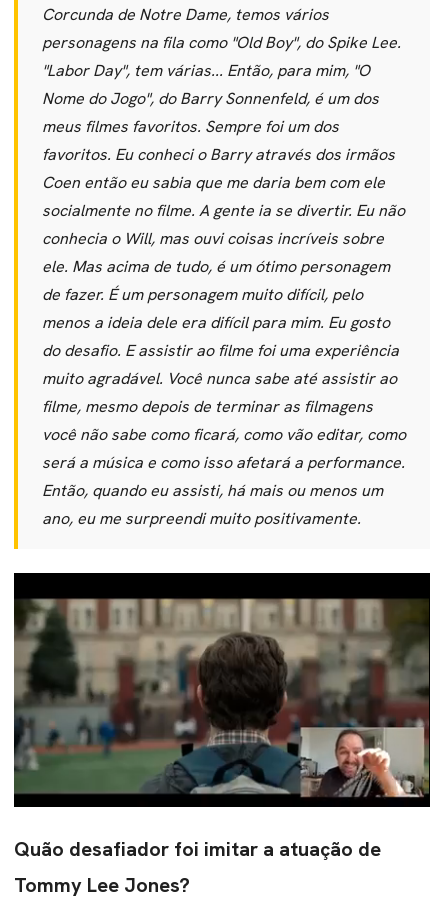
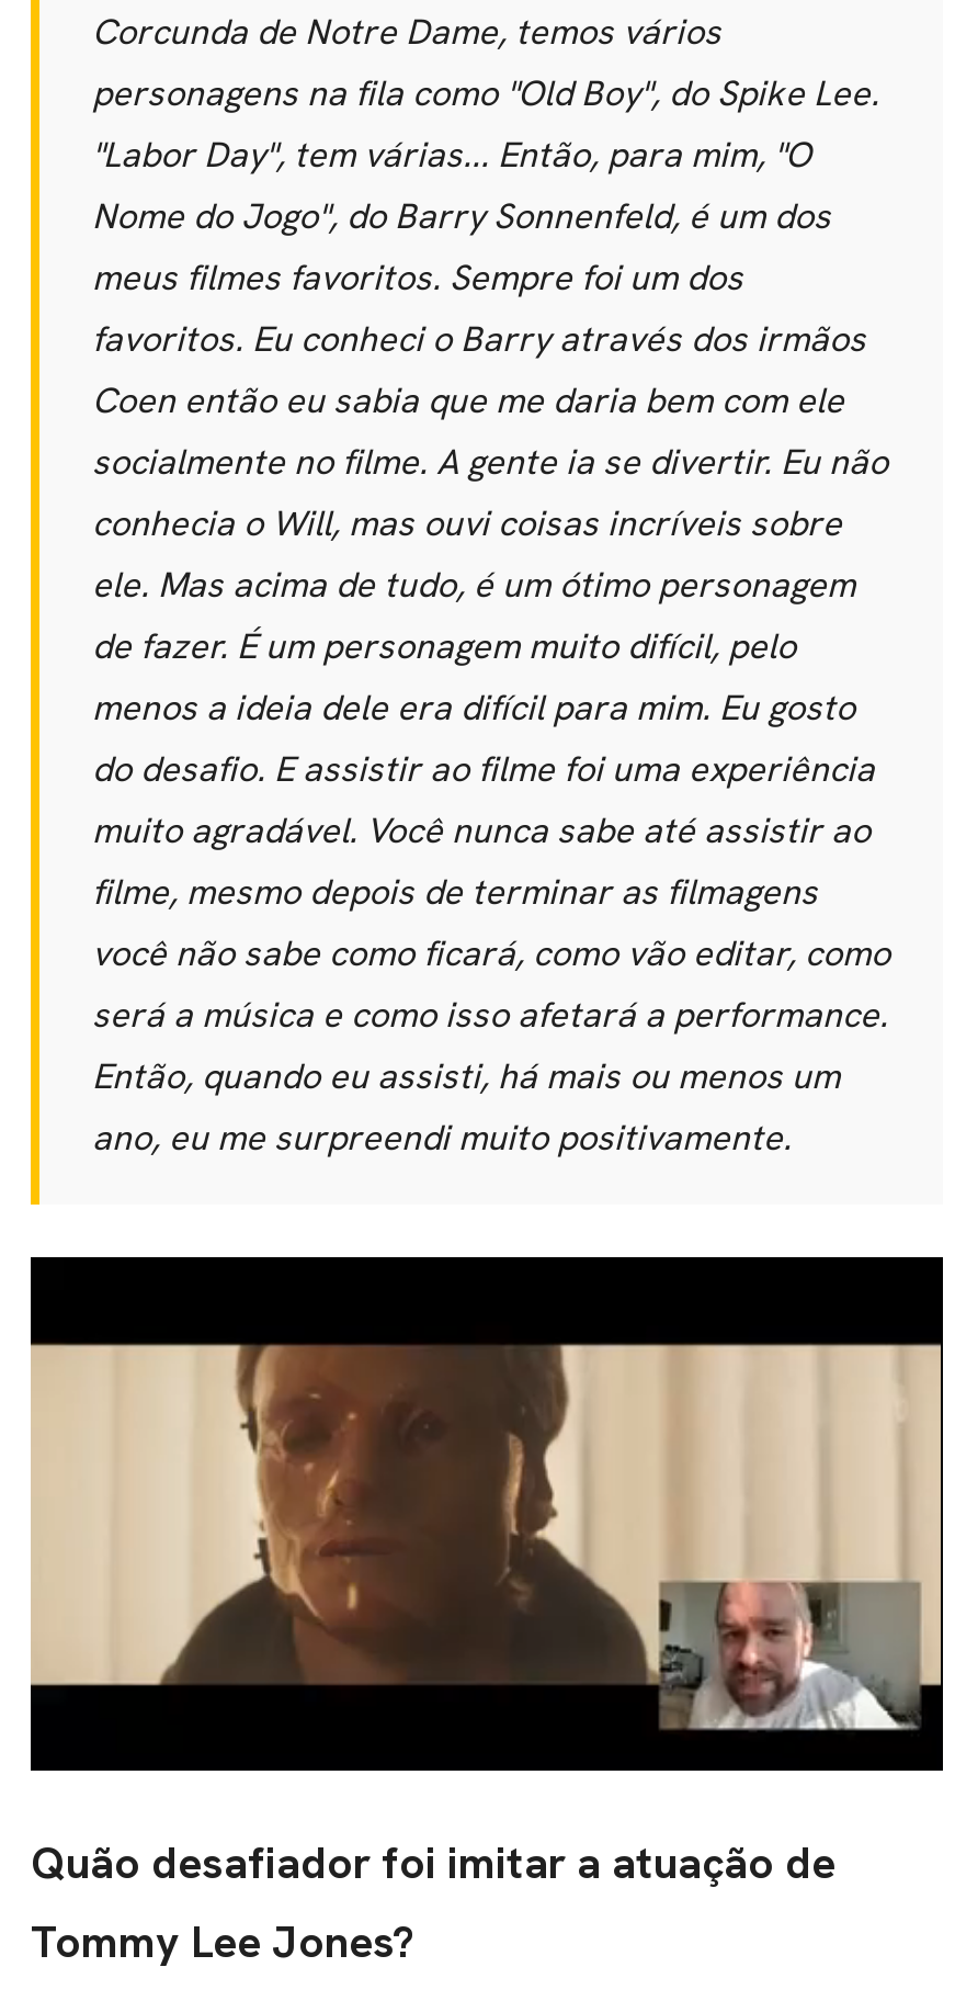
[13,598,430,798] [image] -> [31,1314,943,1749] [image]

